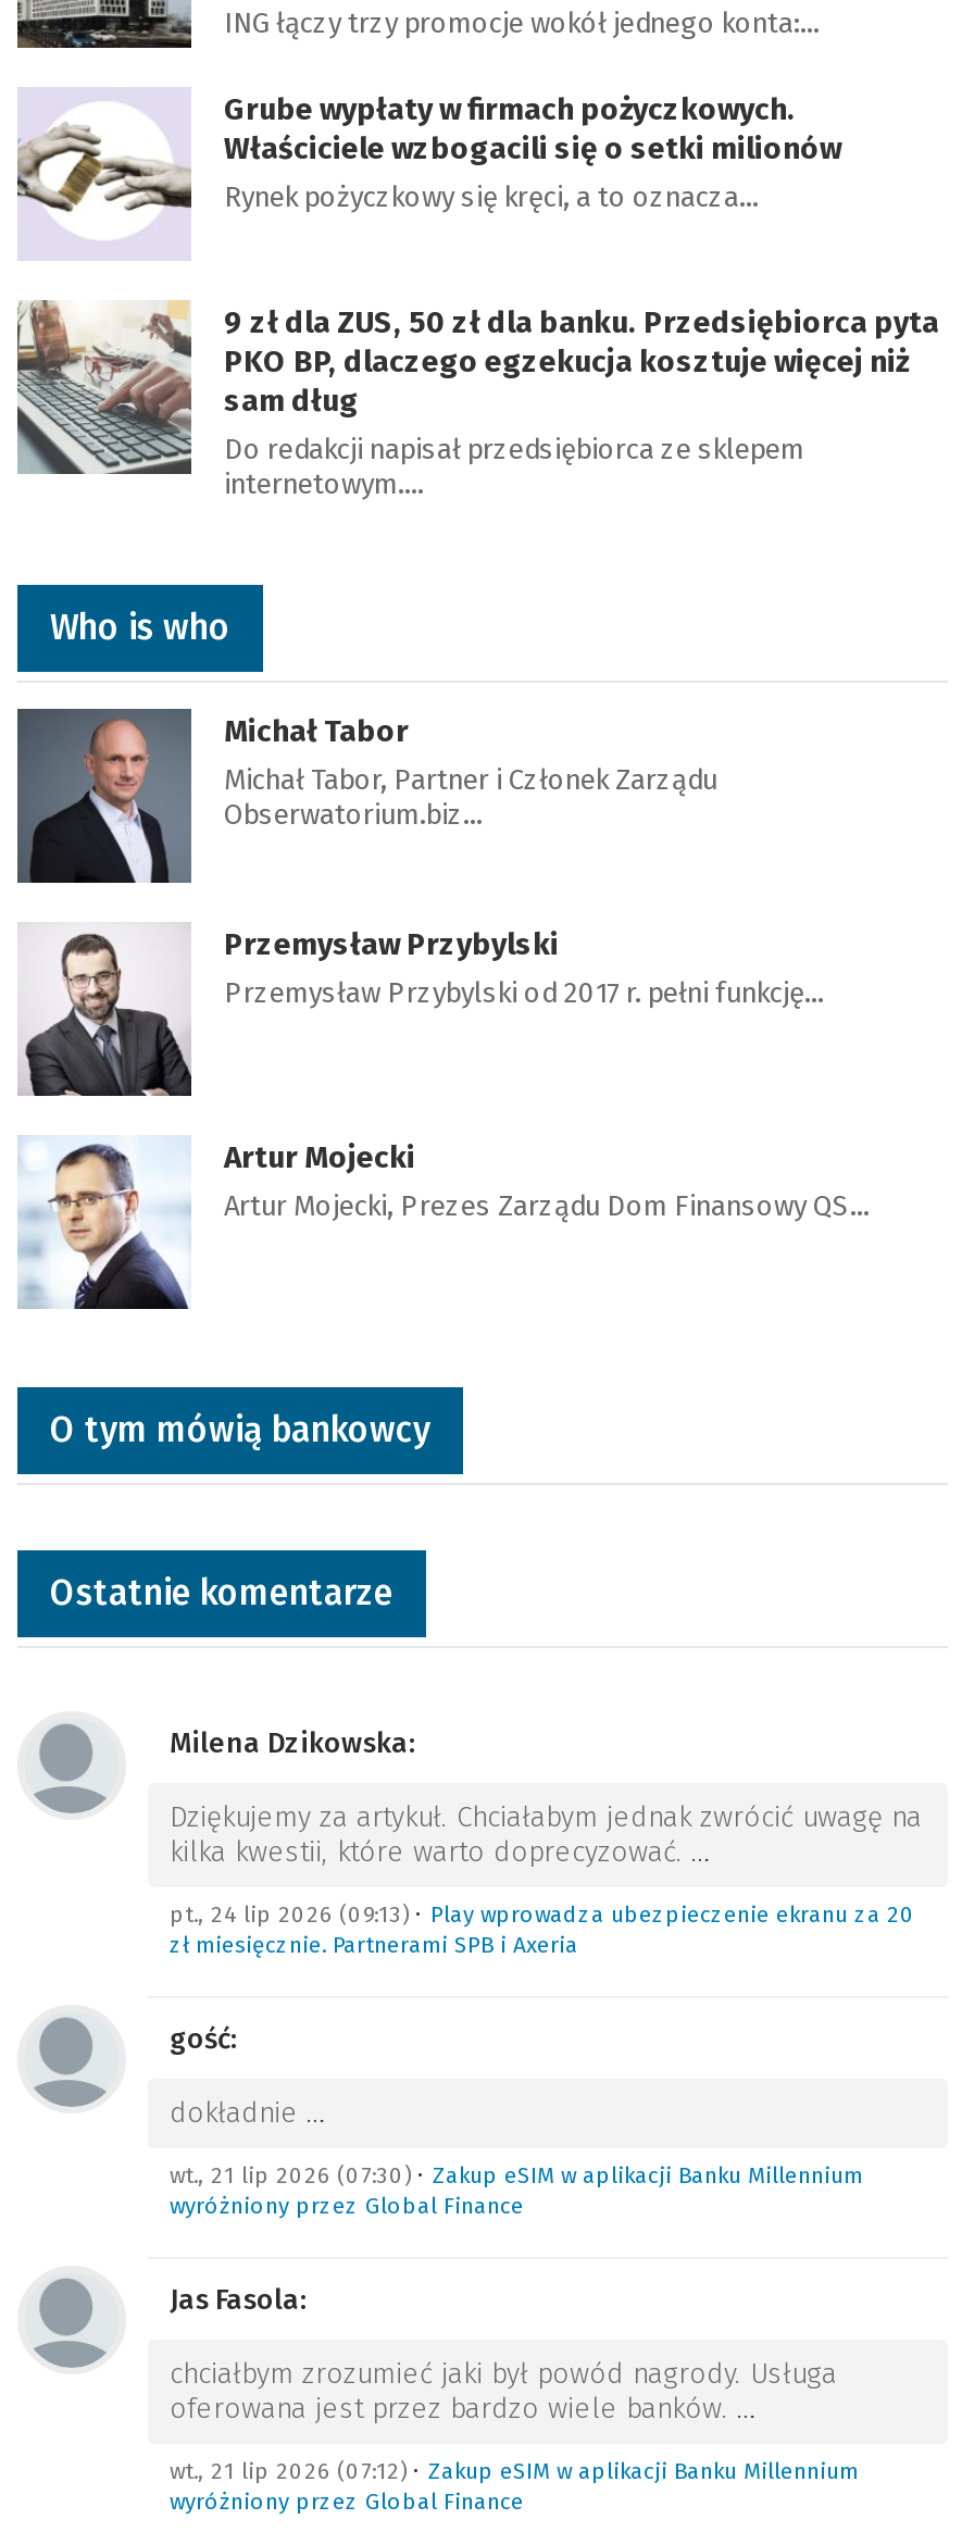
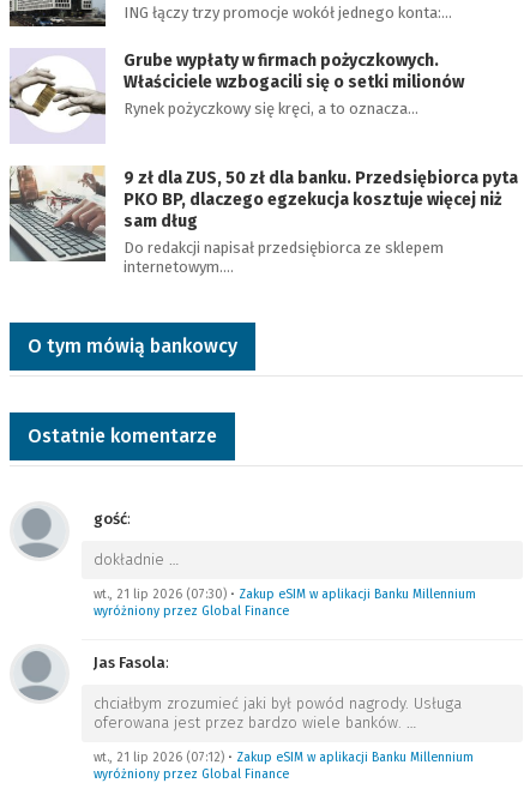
[15,607,717,885] [image] | Who is who | Michał Tabor | Michał Tabor, Partner i Członek Zarządu | Obserwatorium.biz… -> none
[17,926,824,1098] [image] | Przemysław Przybylski | Przemysław Przybylski od 2017 r. pełni funkcję… -> none
[17,1137,870,1311] [image] | Artur Mojecki | Artur Mojecki, Prezes Zarządu Dom Finansowy QS… -> none
[170,1726,922,1959] Milena Dzikowska: | Dziękujemy za artykuł. Chciałabym jednak zwrócić uwagę na | kilka kwestii, które warto doprecyzować. … | pt., 24 lip 2026 (09:13) • Play wprowadza ubezpieczenie ekranu za 20 | zł miesięcznie. Partnerami SPB i Axeria -> none

